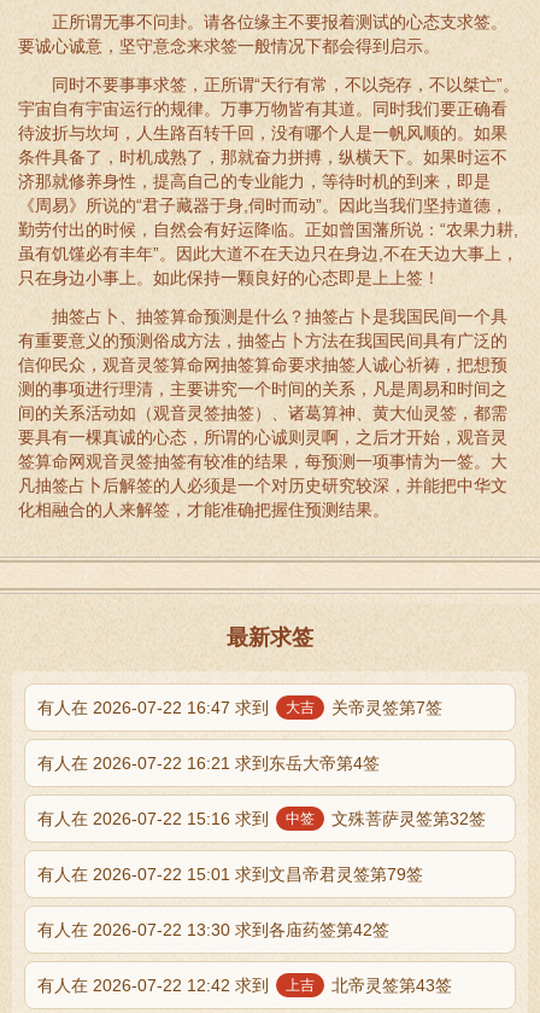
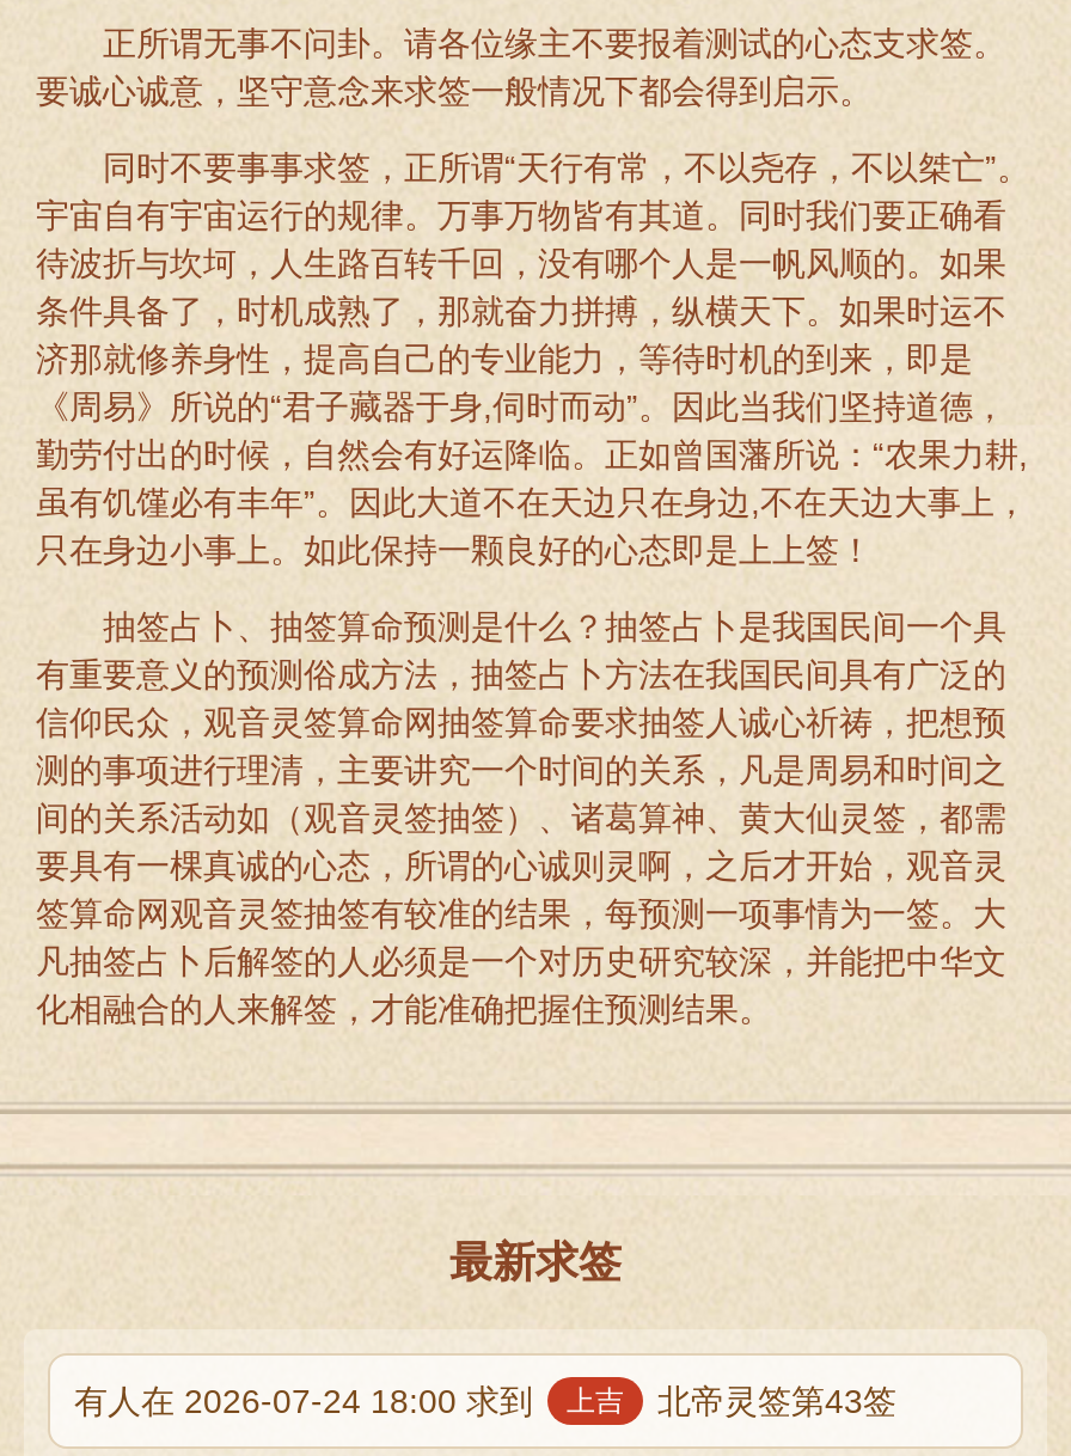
[37,698,486,995] 有人在 2026-07-22 16:47 求到 | 大吉 | 关帝灵签第7签 | 有人在 2026-07-22 16:21 求到东岳大帝第4签 | 有人在 2026-07-22 15:16 求到 | 中签 | 文殊菩萨灵签第32签 | 有人在 2026-07-22 15:01 求到文昌帝君灵签第79签 | 有人在 2026-07-22 13:30 求到各庙药签第42签 | 有人在 2026-07-22 12:42 求到 -> [74,1381,533,1420] 有人在 2026-07-24 18:00 求到

